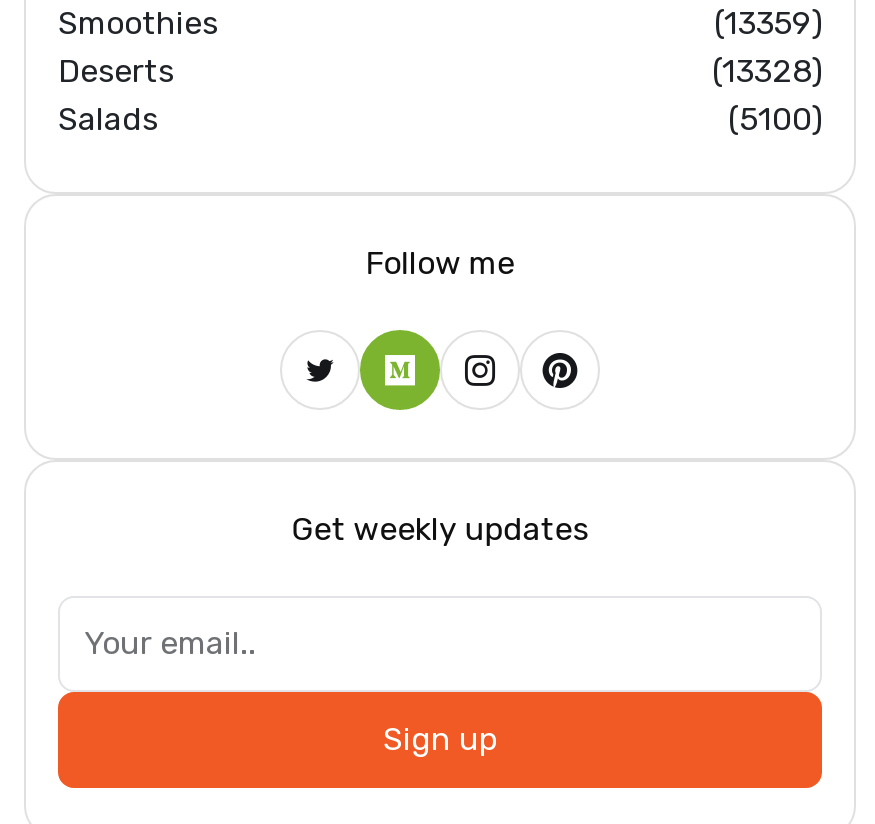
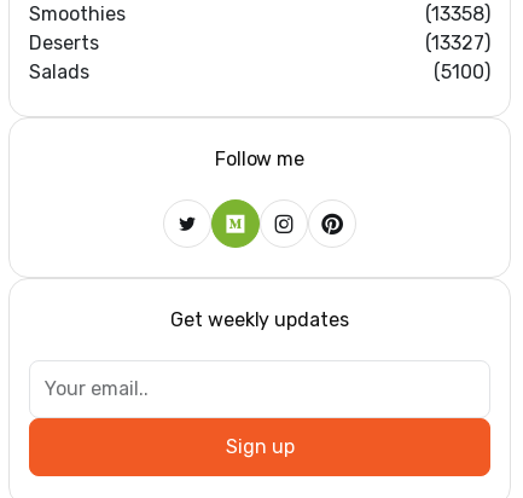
[714,5,822,43] (13359) -> [425,3,490,26] (13358)
[712,53,822,91] (13328) -> [425,32,490,55] (13327)

